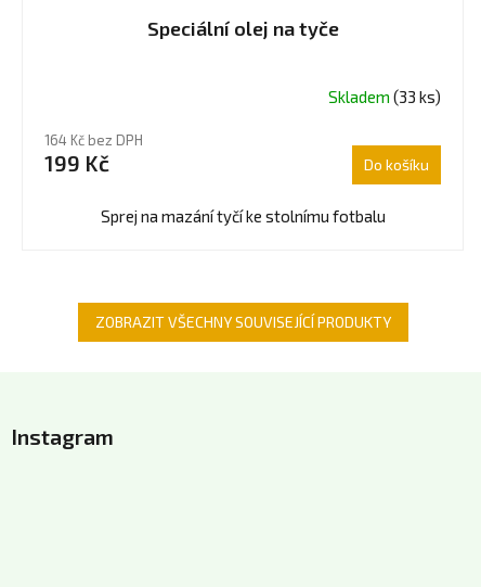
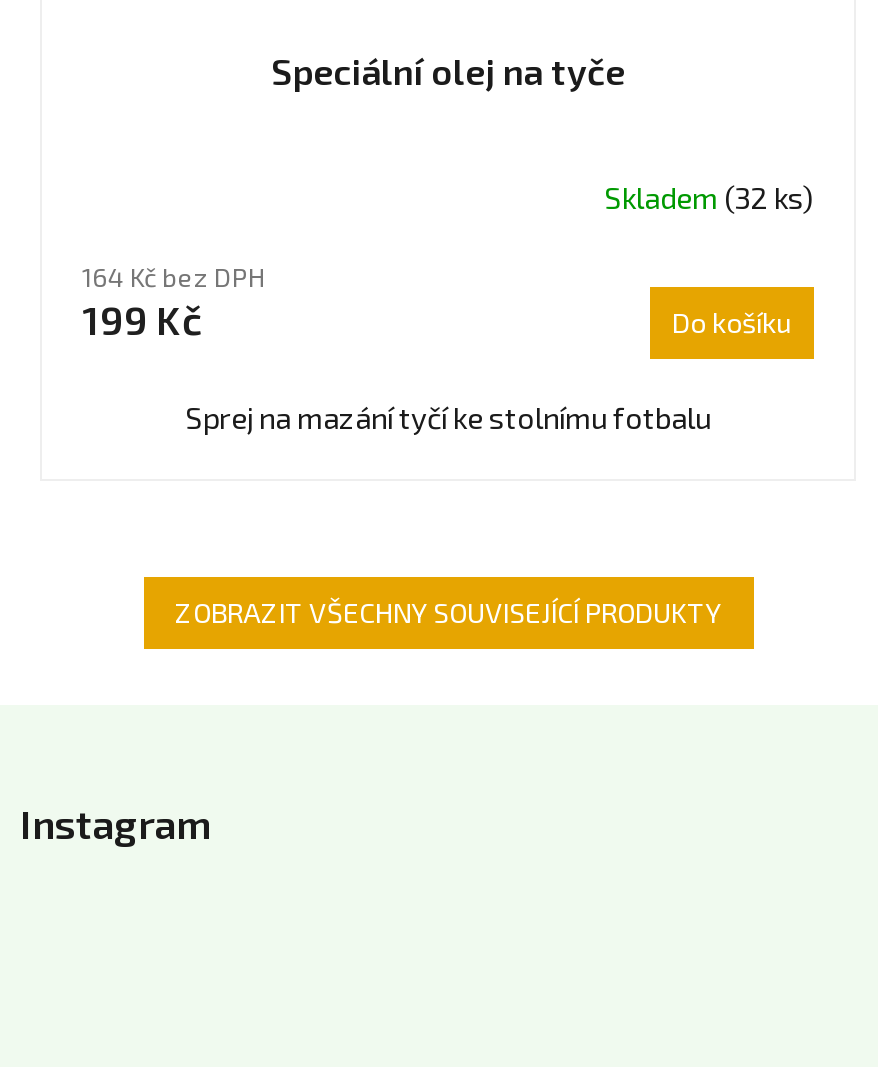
[328,87,441,107] Skladem (33 ks) -> [604,179,814,215] Skladem (32 ks)

